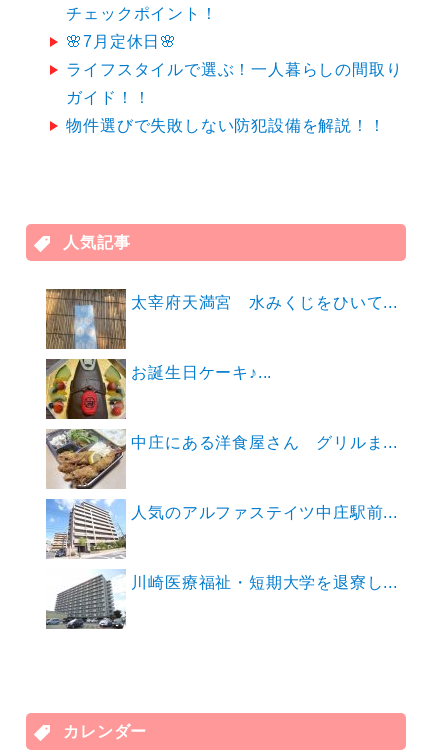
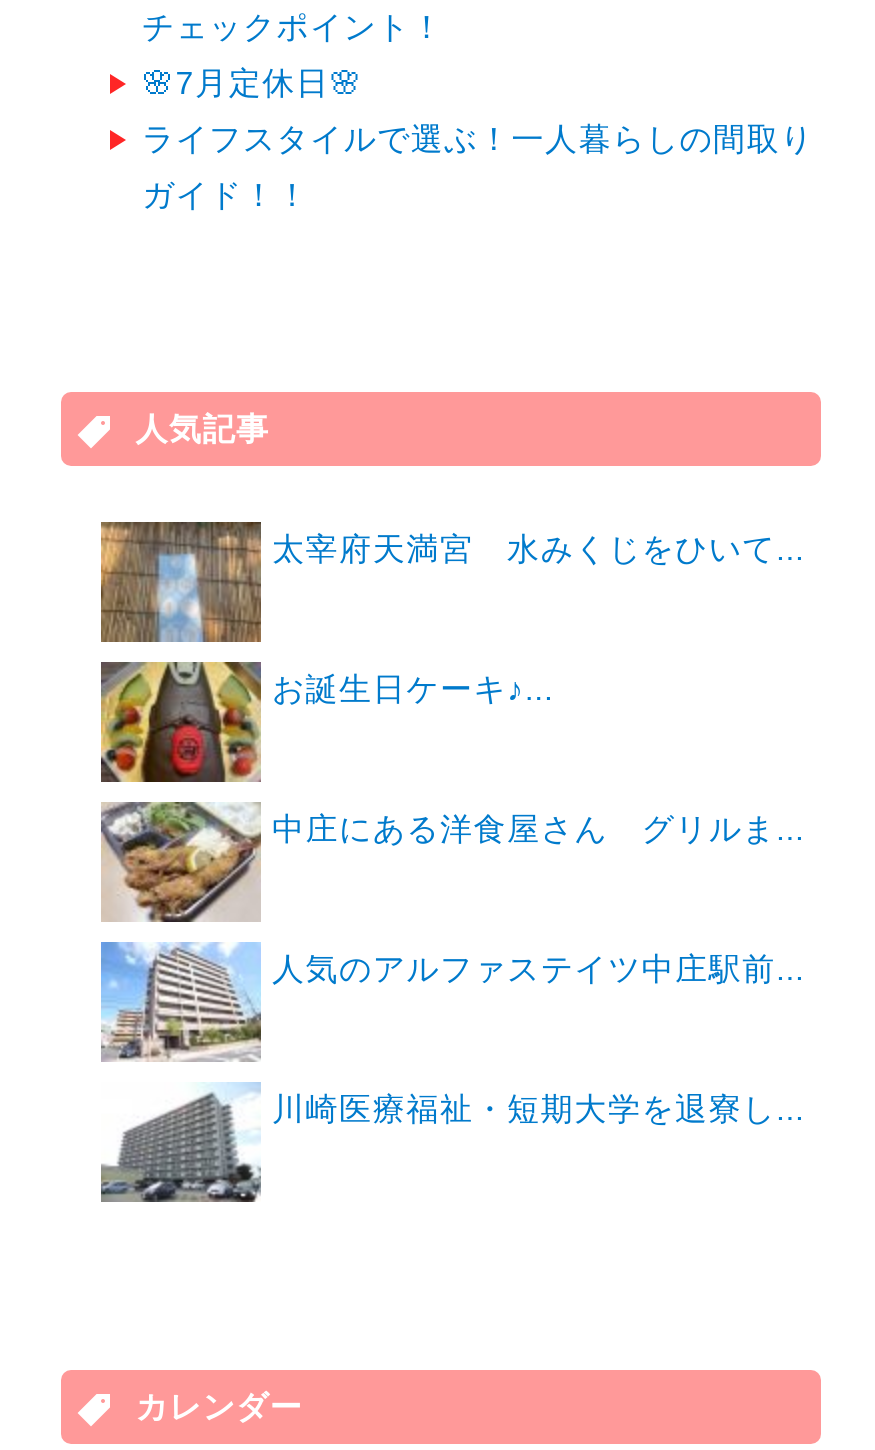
[66,117,386,134] 物件選びで失敗しない防犯設備を解説！！ -> none

